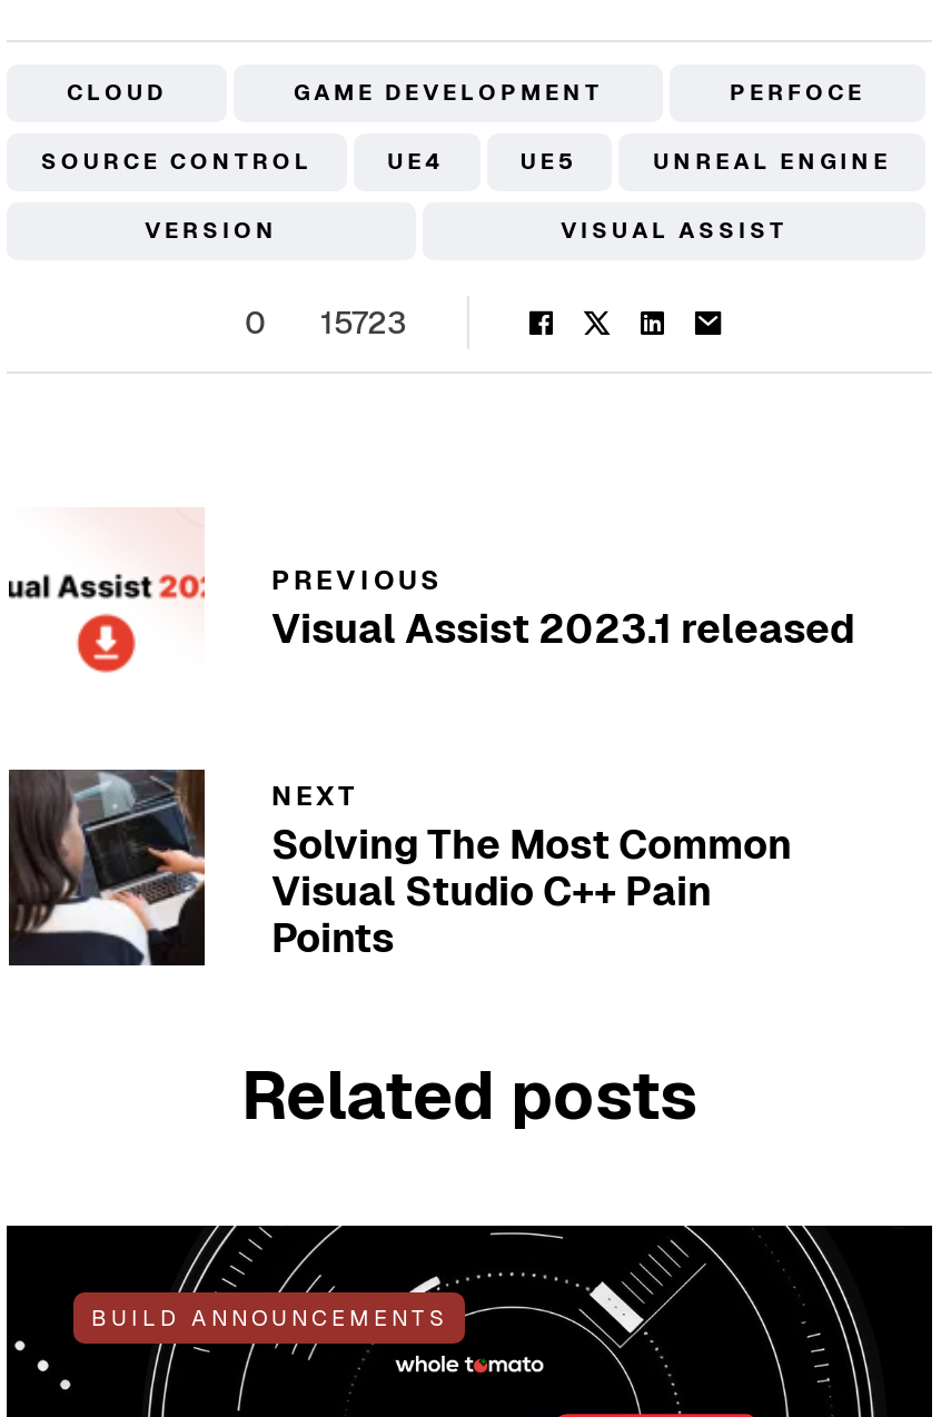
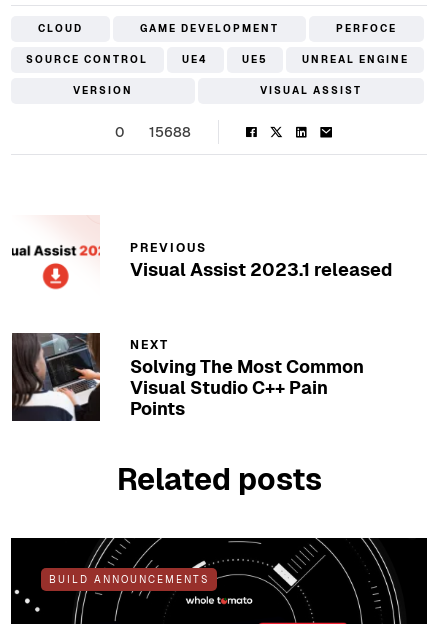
[245,303,407,343] 0 15723 -> [115,123,191,141] 0 15688

